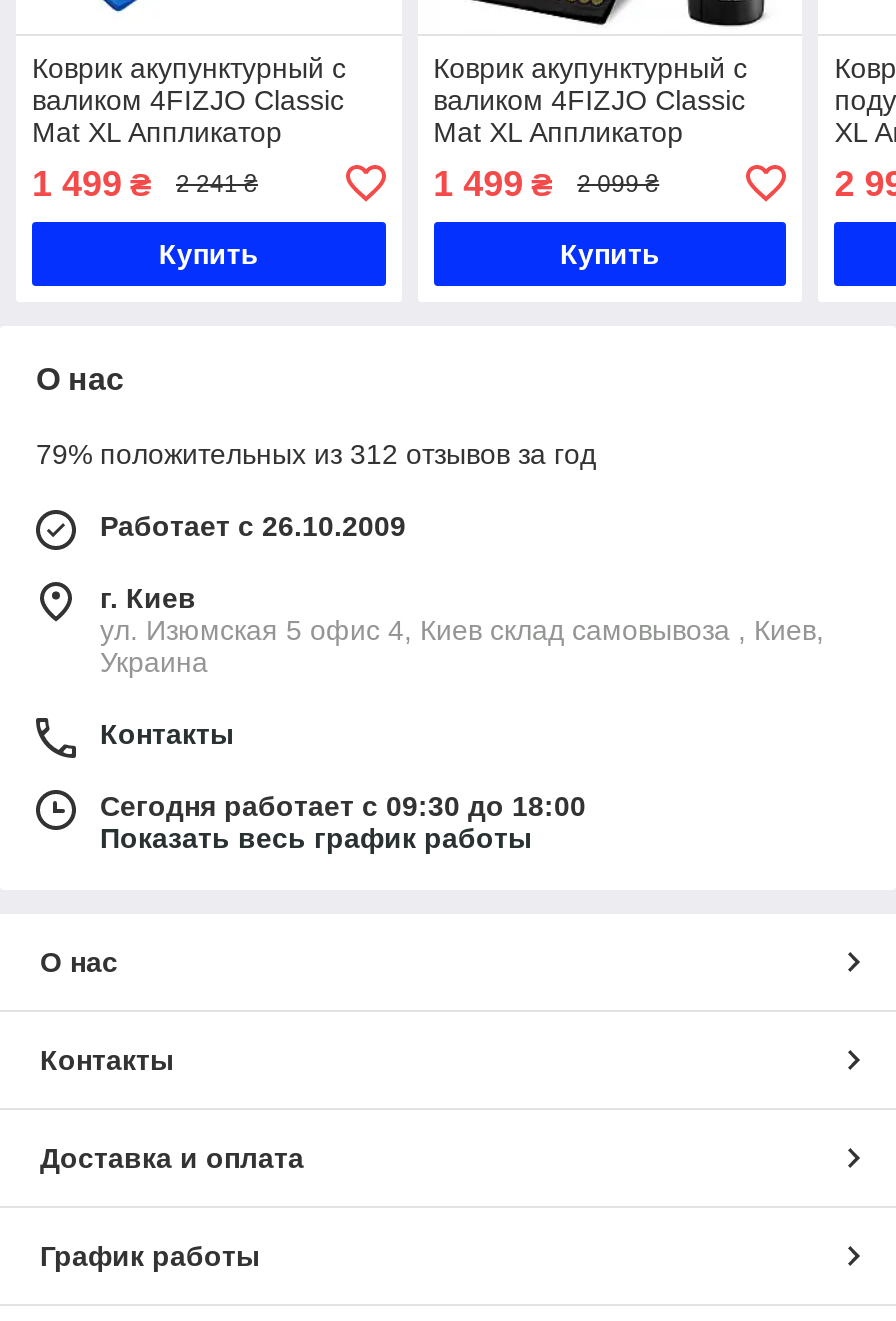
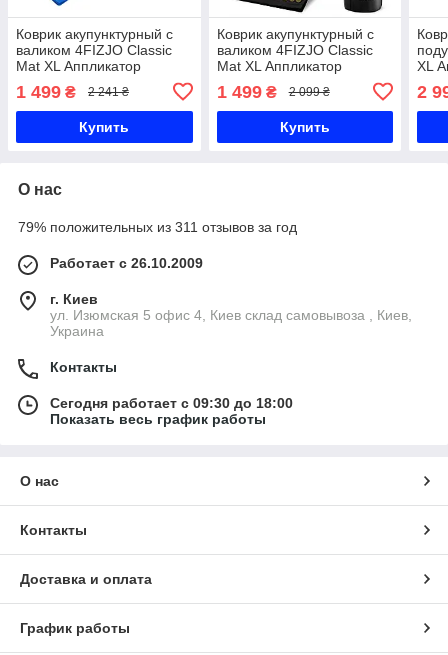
[36,438,596,470] 79% положительных из 312 отзывов за год -> [18,219,297,235] 79% положительных из 311 отзывов за год

